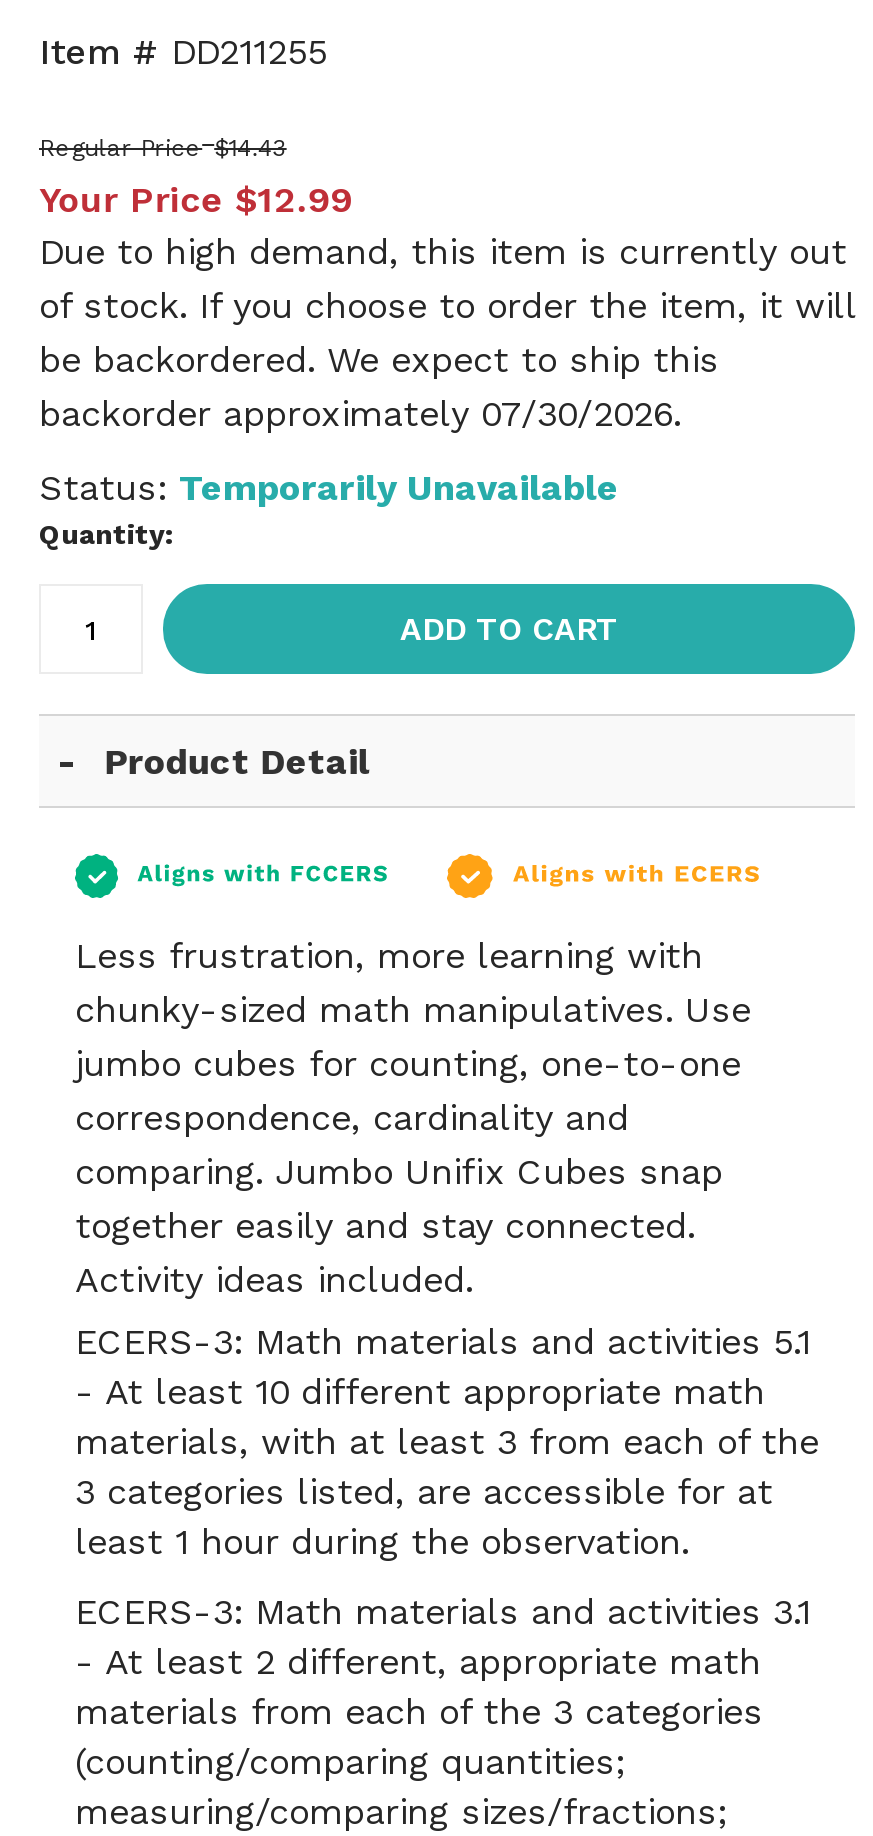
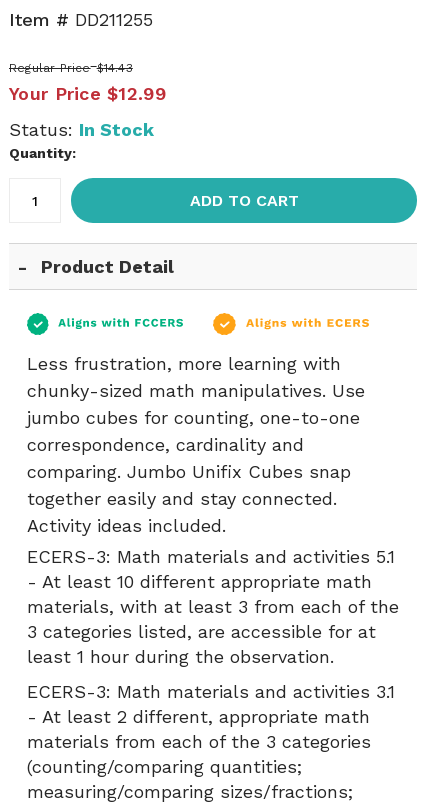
[39,230,855,508] Due to high demand, this item is currently out | of stock. If you choose to order the item, it will | be backordered. We expect to ship this | backorder approximately 07/30/2026. | Status: Temporarily Unavailable -> [9,119,154,140] Status: In Stock

